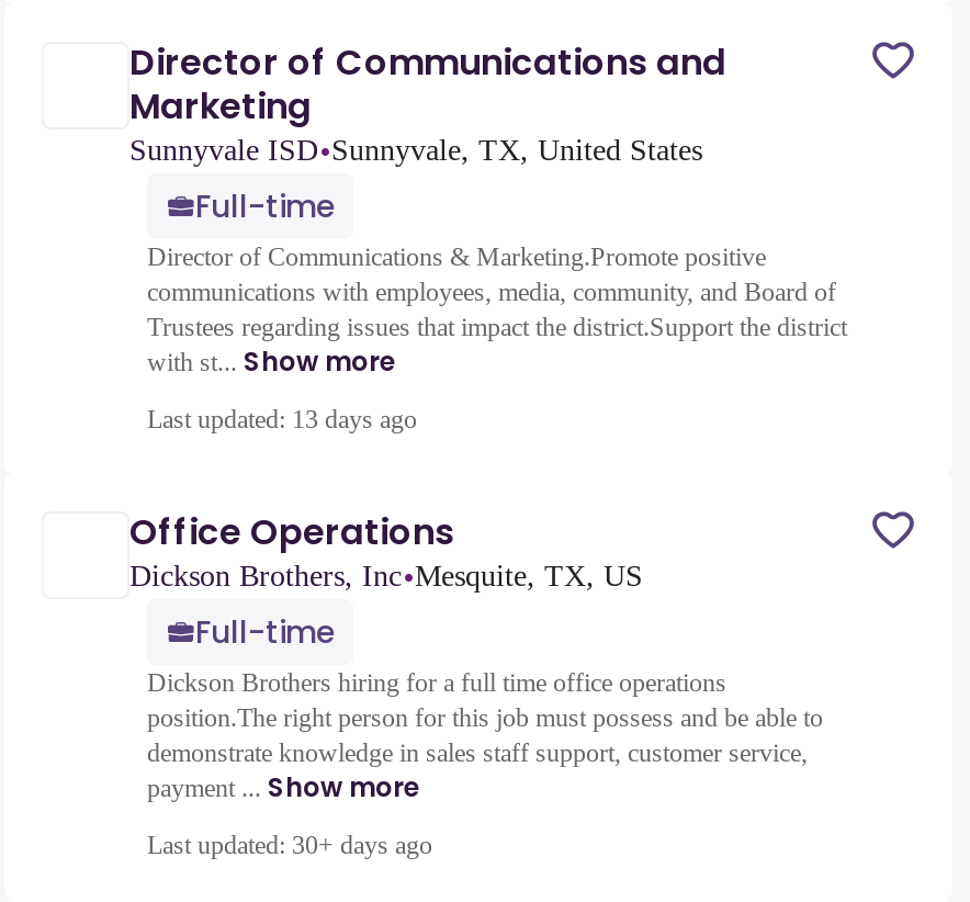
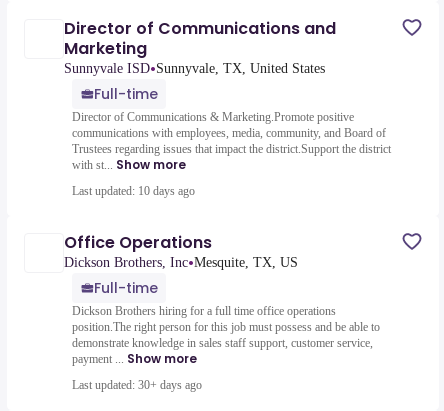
[147,404,417,435] Last updated: 13 days ago -> [72,184,195,198] Last updated: 10 days ago

